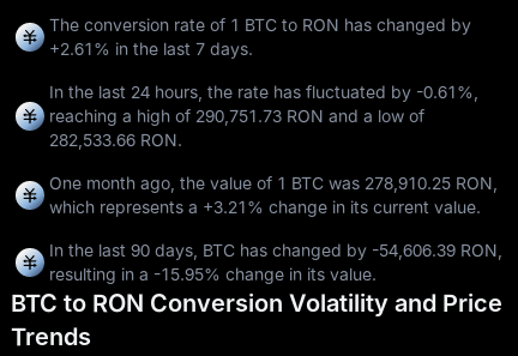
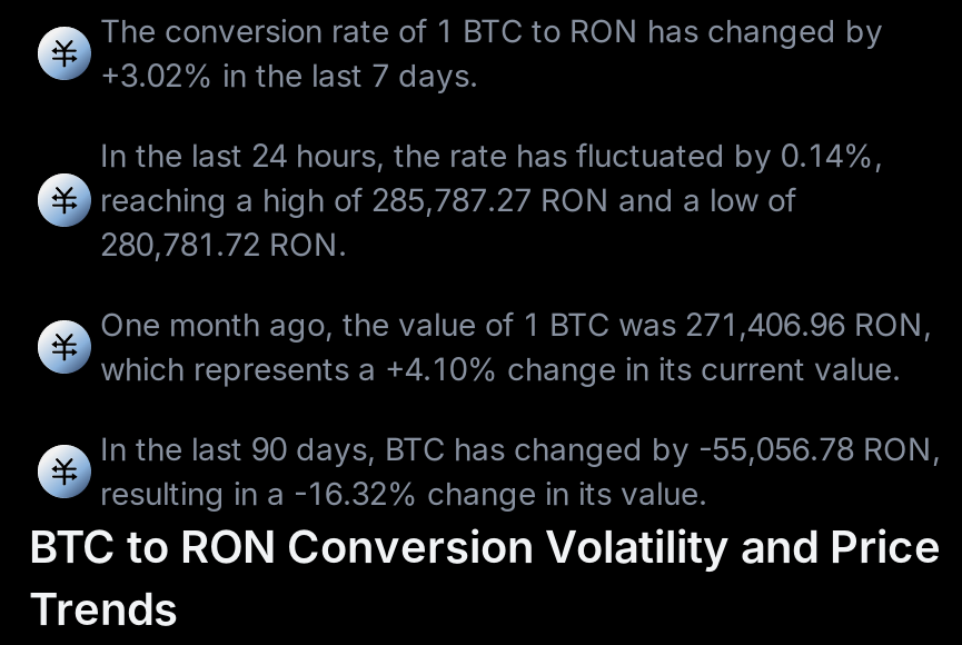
[49,39,253,59] +2.61% in the last 7 days. -> [100,56,478,94] +3.02% in the last 7 days.
[49,82,478,102] In the last 24 hours, the rate has fluctuated by -0.61%, -> [100,137,883,174] In the last 24 hours, the rate has fluctuated by 0.14%,
[49,106,424,126] reaching a high of 290,751.73 RON and a low of -> [100,181,796,219] reaching a high of 285,787.27 RON and a low of
[49,130,182,150] 282,533.66 RON. -> [100,226,347,263] 280,781.72 RON.
[49,173,498,193] One month ago, the value of 1 BTC was 278,910.25 RON, -> [100,306,932,343] One month ago, the value of 1 BTC was 271,406.96 RON,
[49,197,481,217] which represents a +3.21% change in its current value. -> [100,350,901,388] which represents a +4.10% change in its current value.
[49,240,502,261] In the last 90 days, BTC has changed by -54,606.39 RON, -> [100,430,941,468] In the last 90 days, BTC has changed by -55,056.78 RON,
[49,264,377,285] resulting in a -15.95% change in its value. -> [100,475,707,512] resulting in a -16.32% change in its value.

